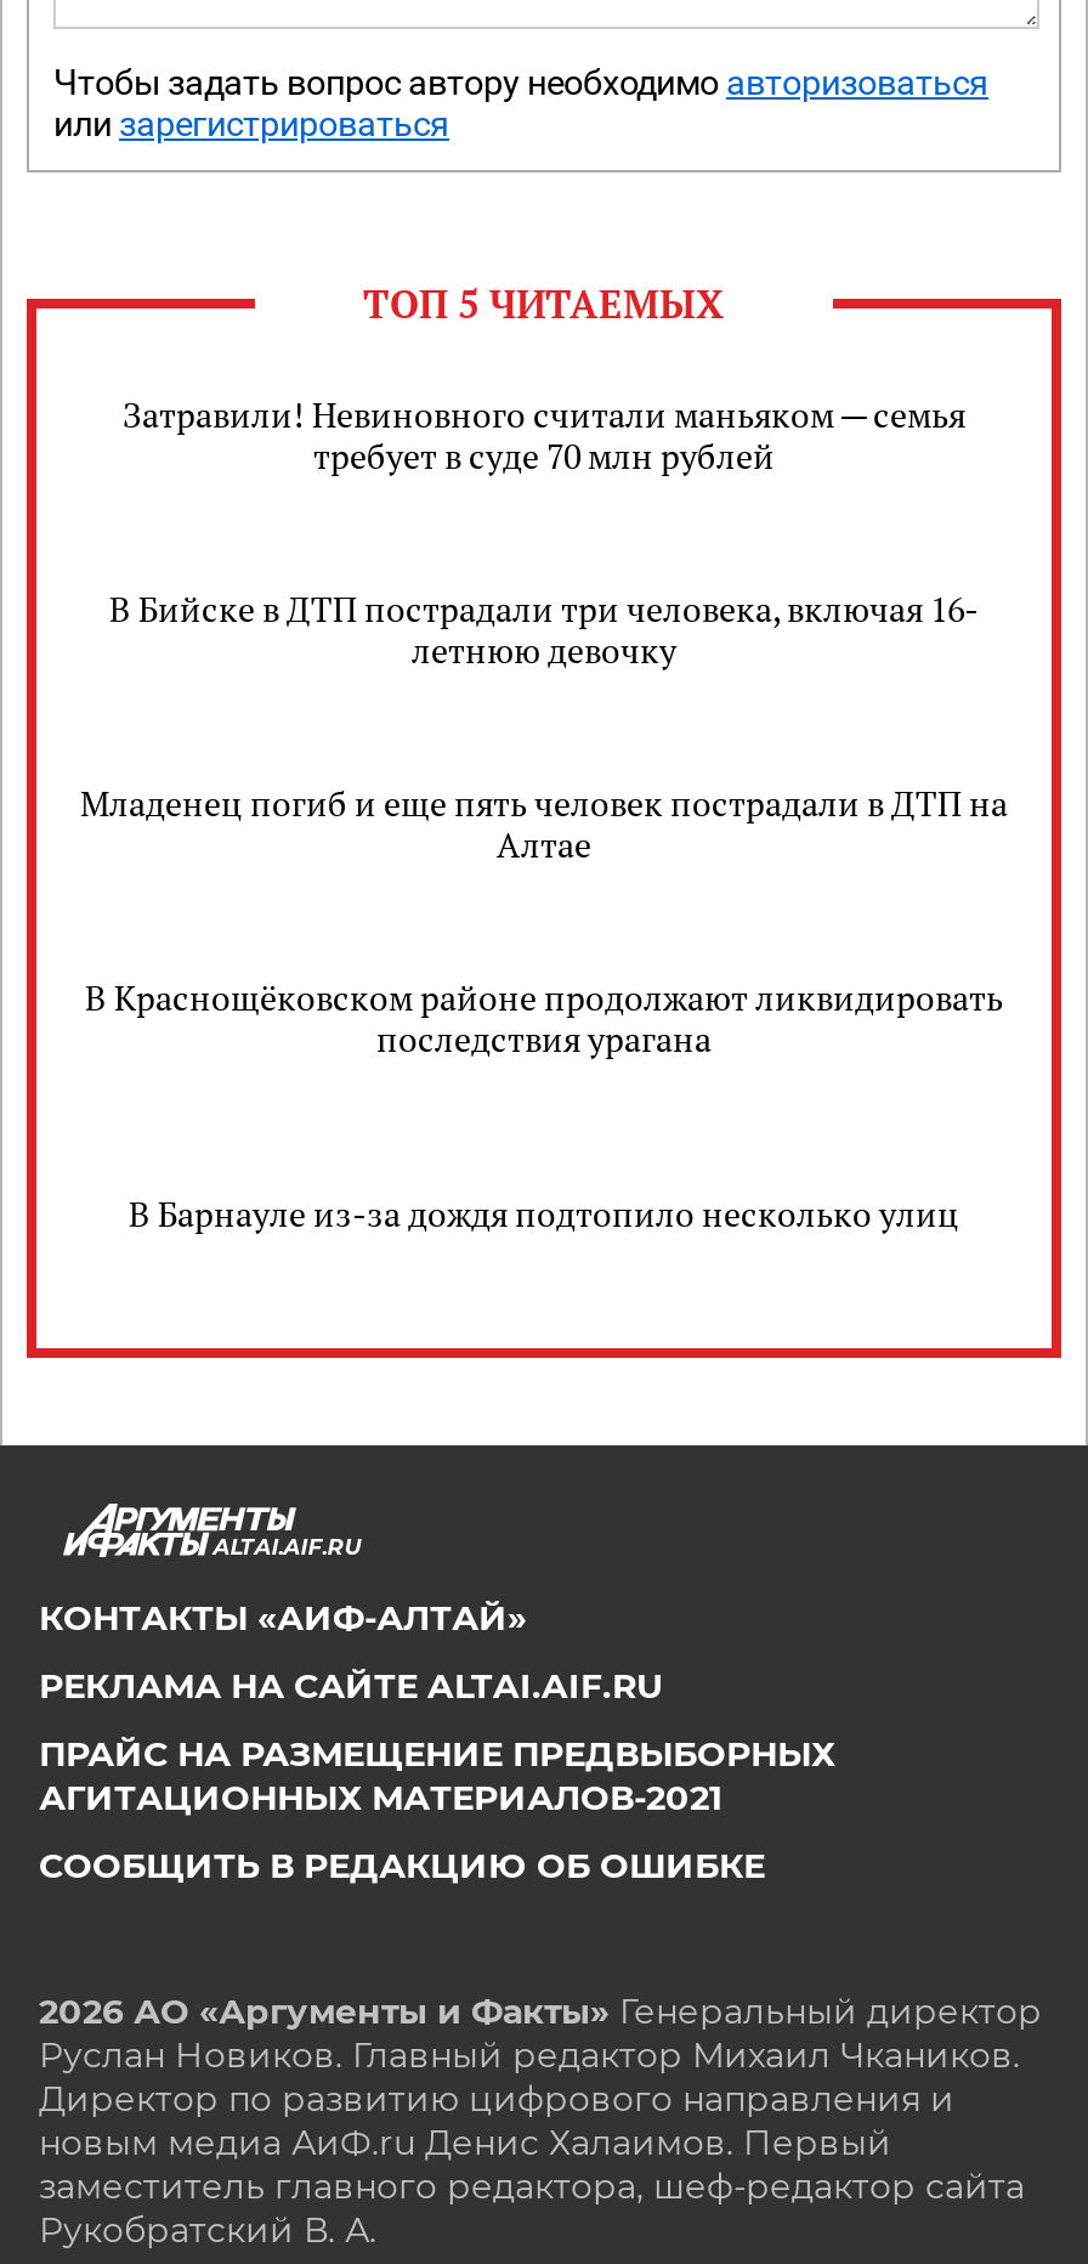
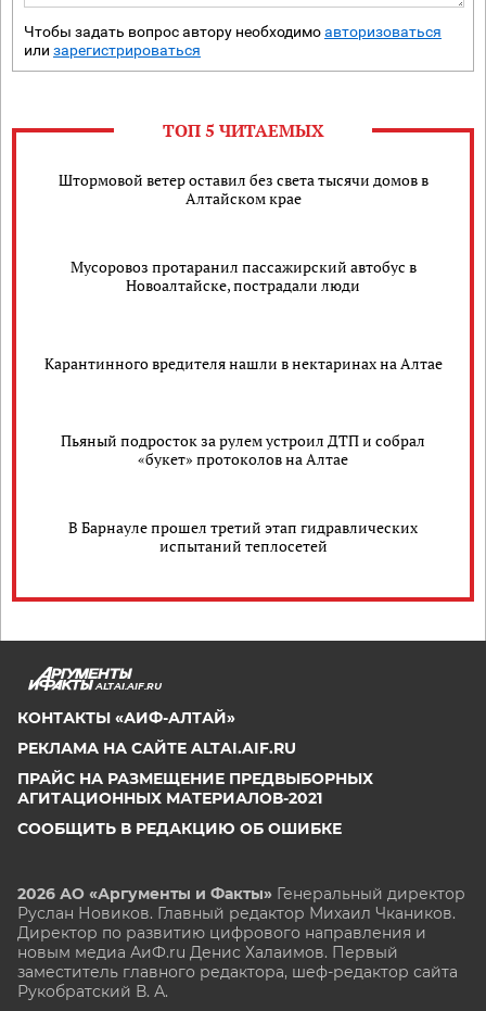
[123,391,965,479] Затравили! Невиновного считали маньяком — семья | требует в суде 70 млн рублей -> [58,169,428,208] Штормовой ветер оставил без света тысячи домов в | Алтайском крае
[109,585,979,673] В Бийске в ДТП пострадали три человека, включая 16- | летнюю девочку -> [70,256,416,295] Мусоровоз протаранил пассажирский автобус в | Новоалтайске, пострадали люди
[80,780,1008,867] Младенец погиб и еще пять человек пострадали в ДТП на | Алтае -> [44,352,442,373] Карантинного вредителя нашли в нектаринах на Алтае
[85,974,1003,1062] В Краснощёковском районе продолжают ликвидировать | последствия урагана -> [61,430,425,469] Пьяный подросток за рулем устроил ДТП и собрал | «букет» протоколов на Алтае
[129,1189,959,1235] В Барнауле из-за дождя подтопило несколько улиц -> [68,517,418,556] В Барнауле прошел третий этап гидравлических | испытаний теплосетей

